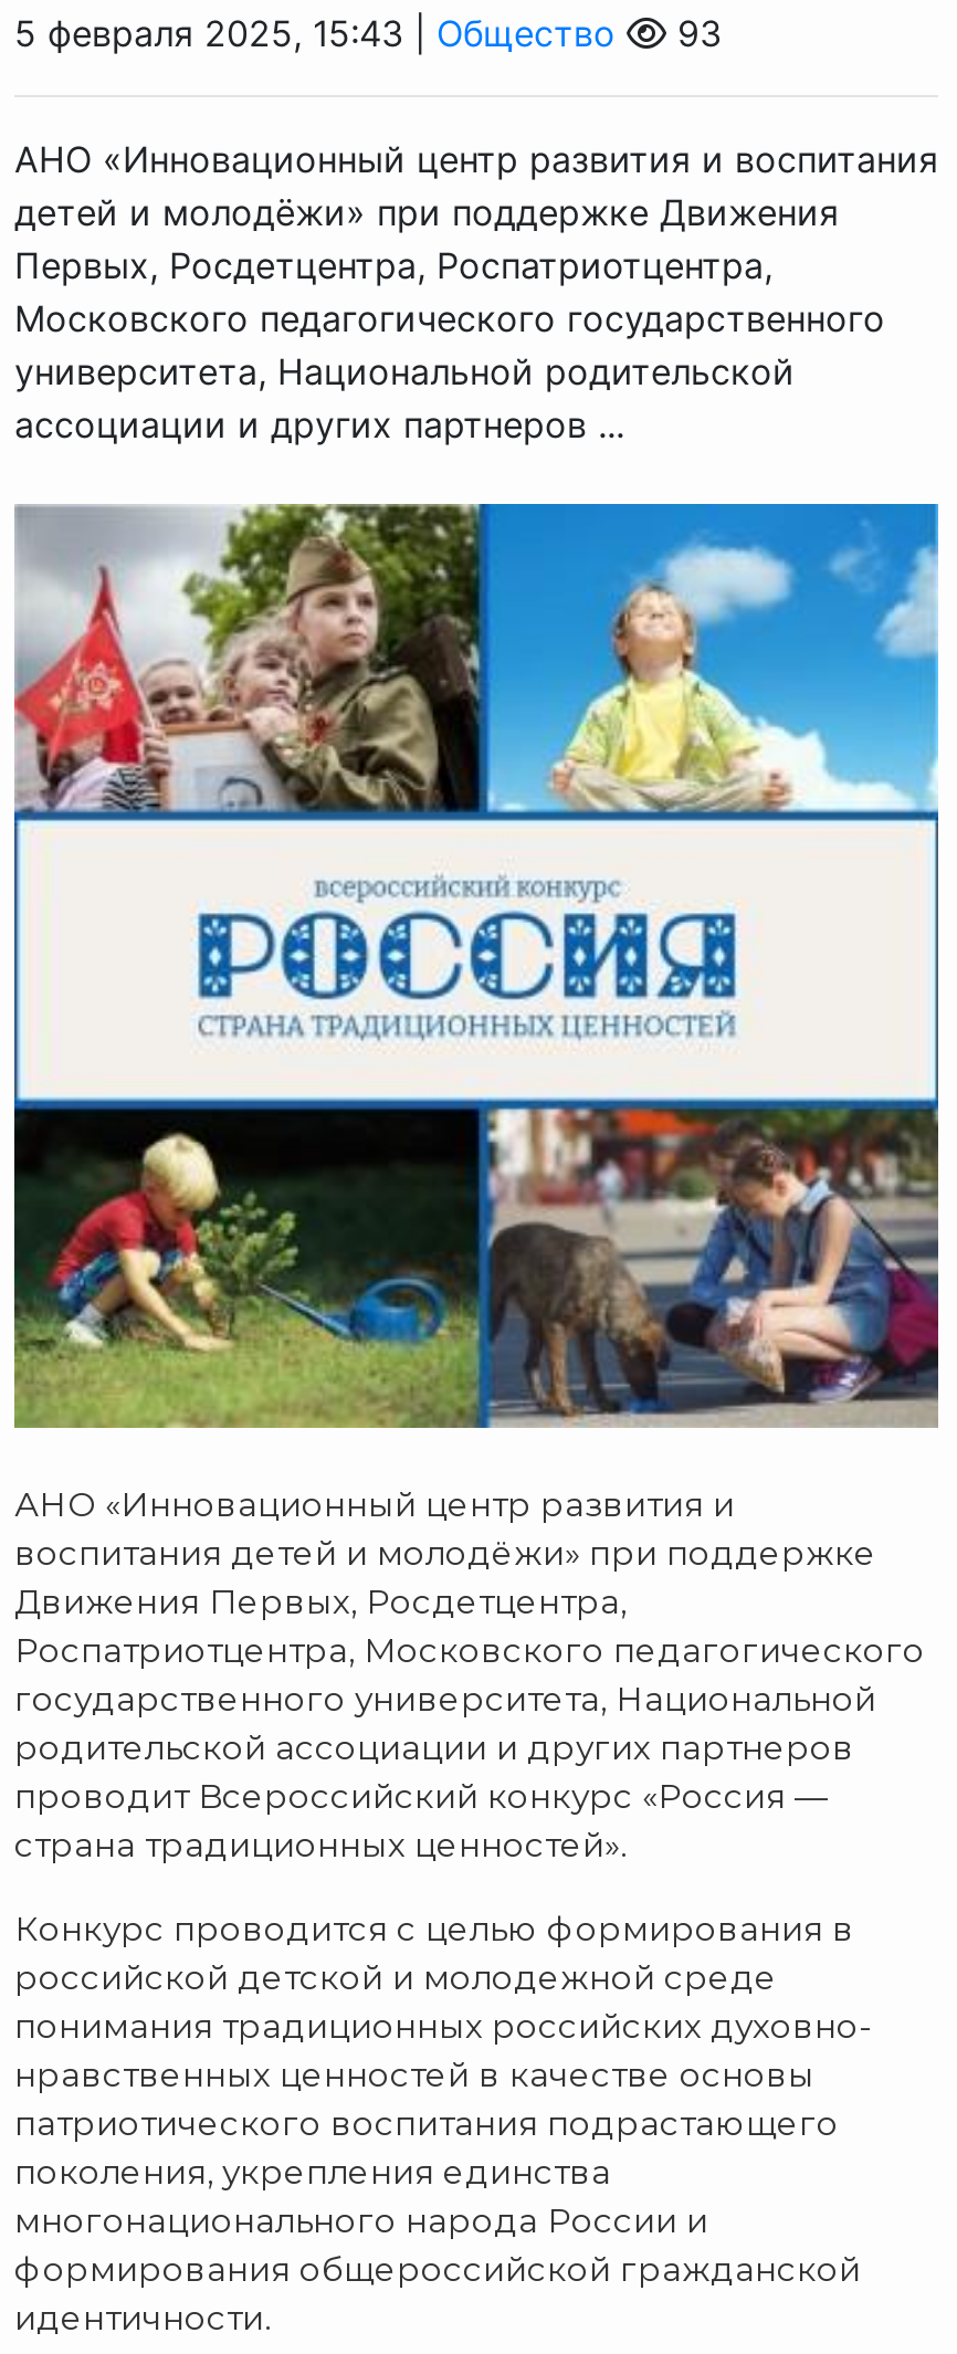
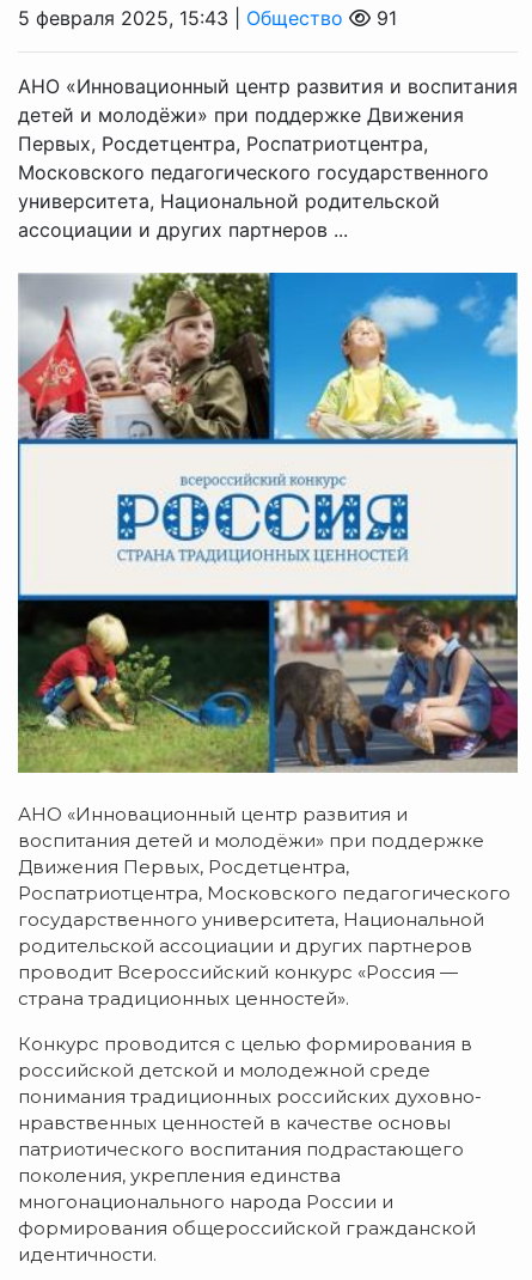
[666,11,722,55] 93 -> [371,6,397,30] 91

